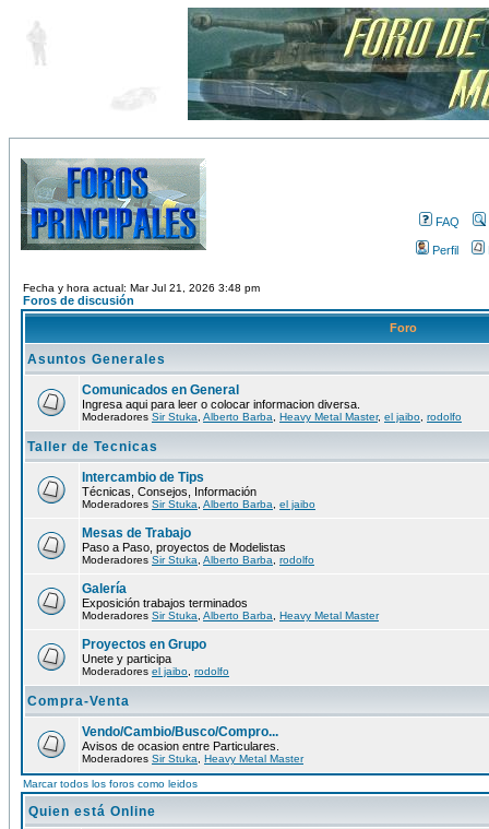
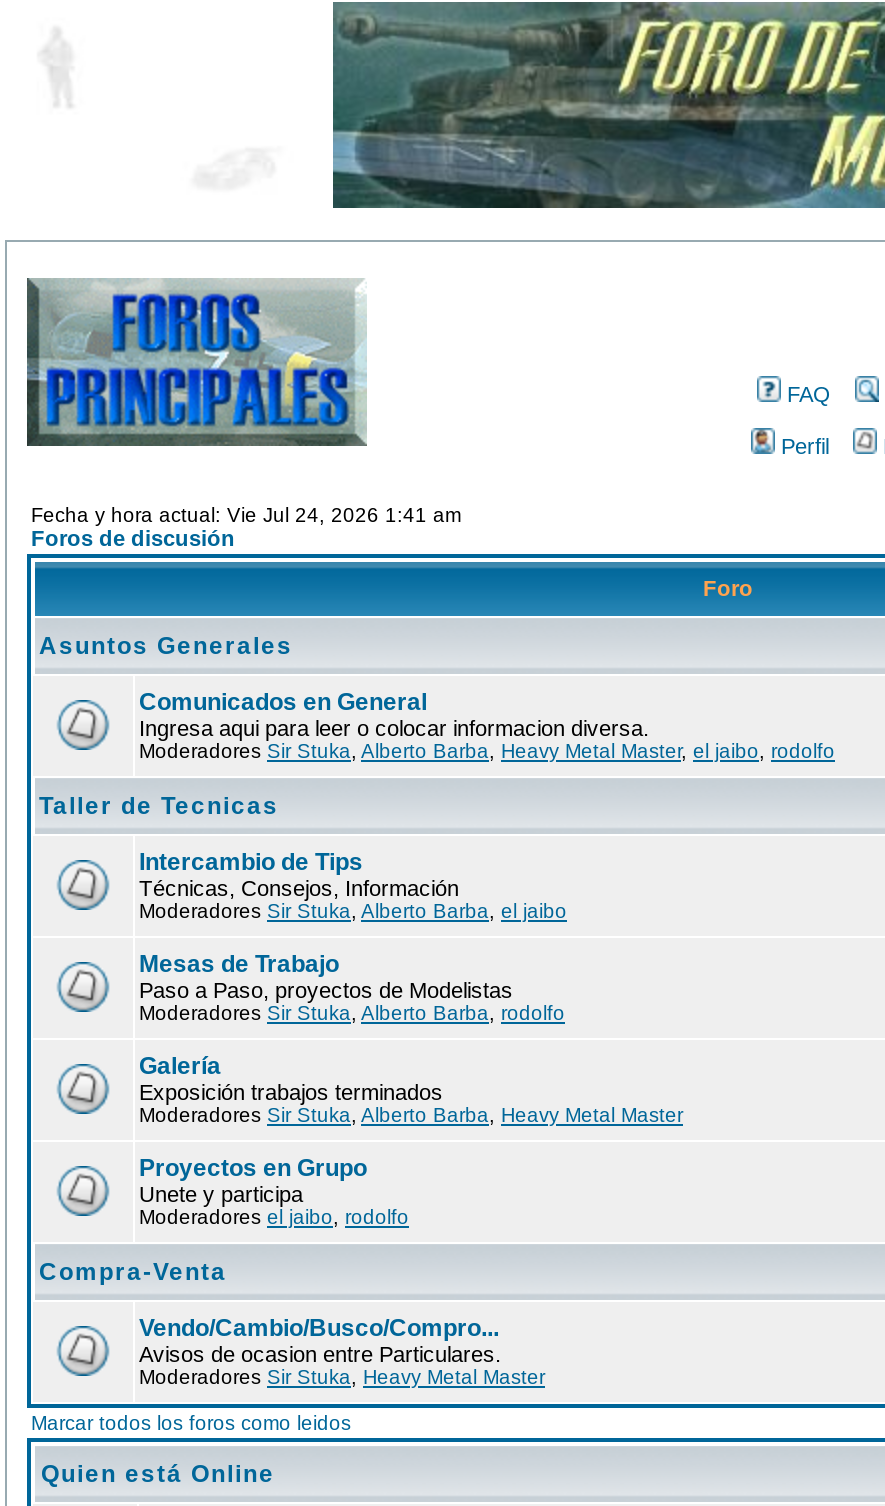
[23,282,260,294] Fecha y hora actual: Mar Jul 21, 2026 3:48 pm -> [31,504,461,526] Fecha y hora actual: Vie Jul 24, 2026 1:41 am

